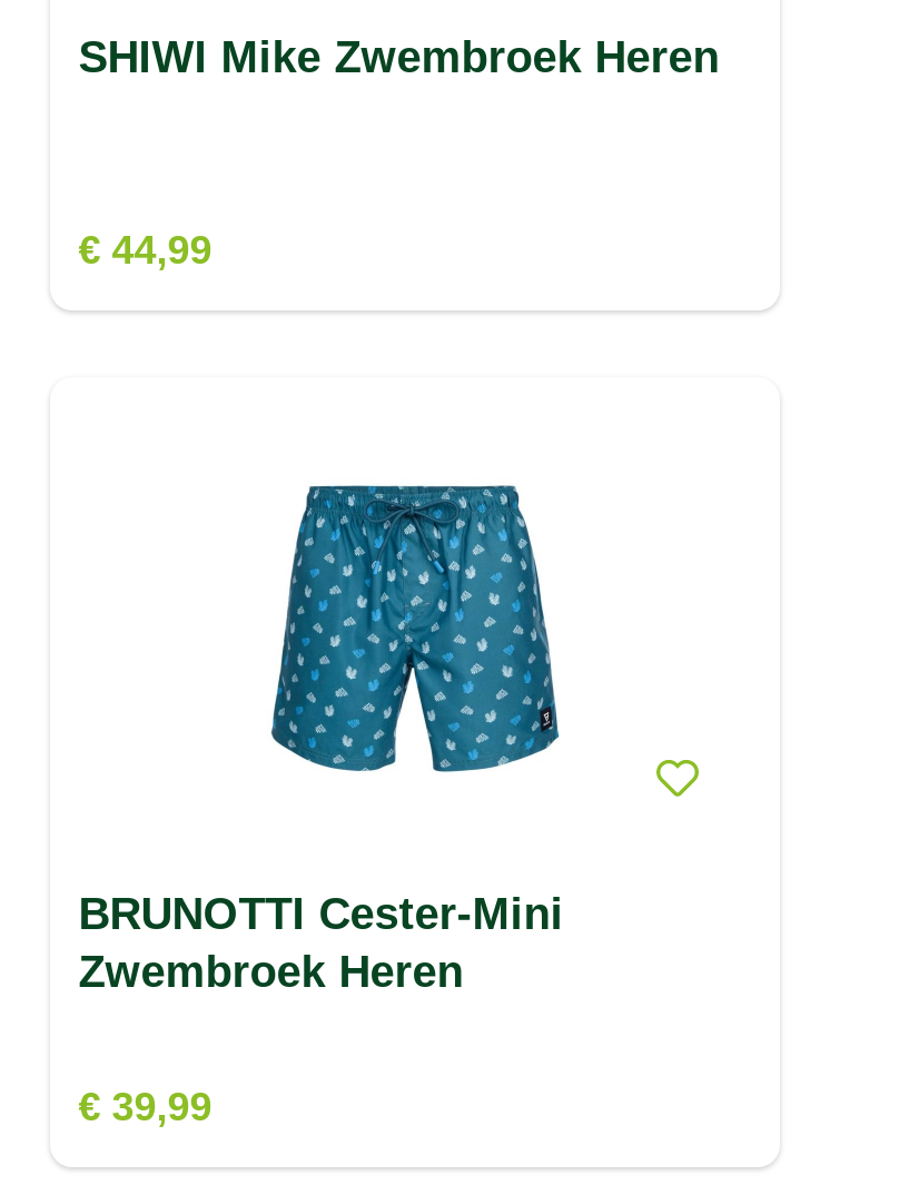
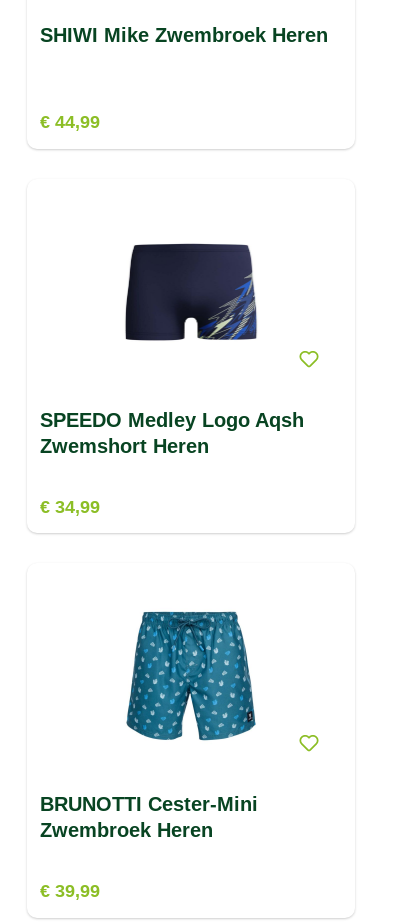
none -> [40,409,304,517] SPEEDO Medley Logo Aqsh | Zwemshort Heren | € 34,99
none -> [124,243,258,342] [image]

